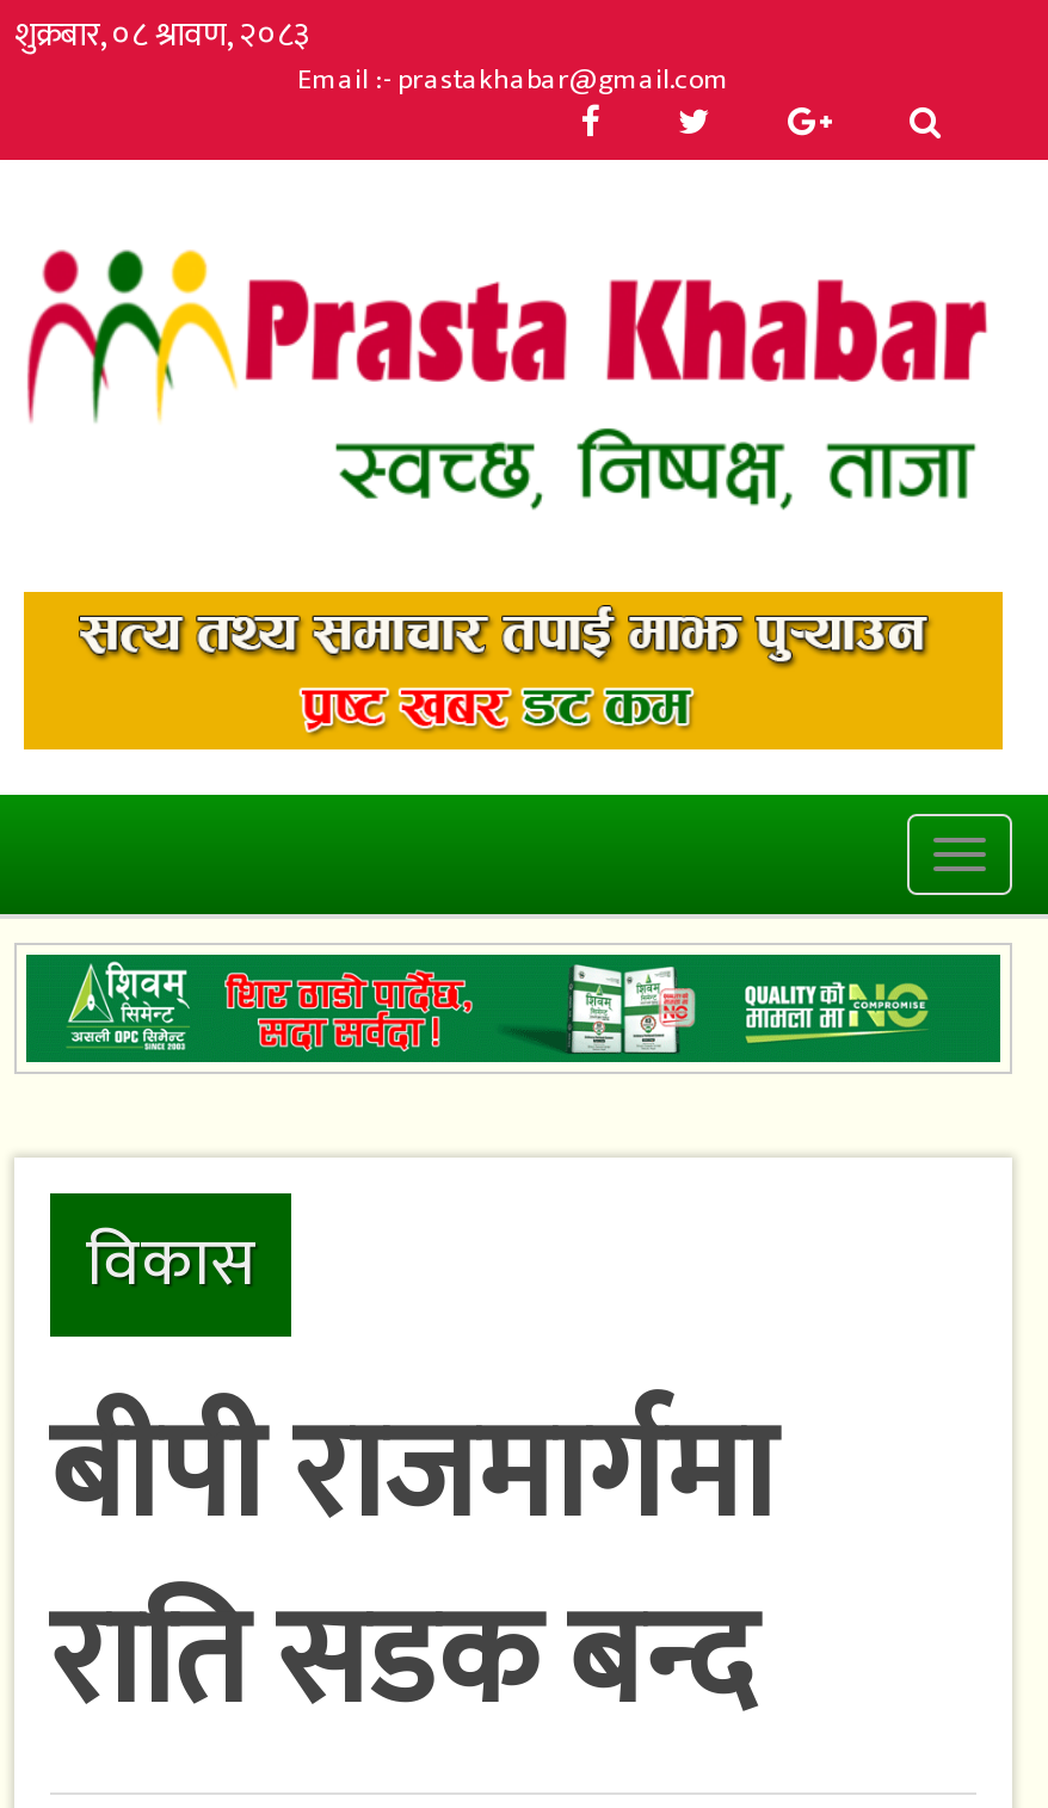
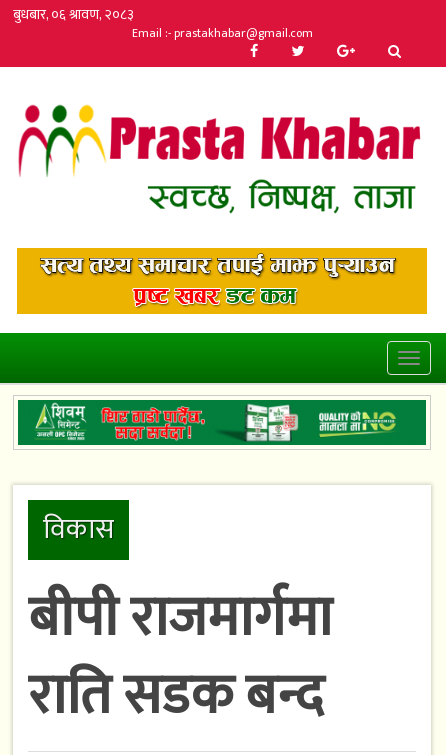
[14,7,310,64] शुक्रबार, ०८ श्रावण, २०८३ -> [13,3,134,27] बुधबार, ०६ श्रावण, २०८३

